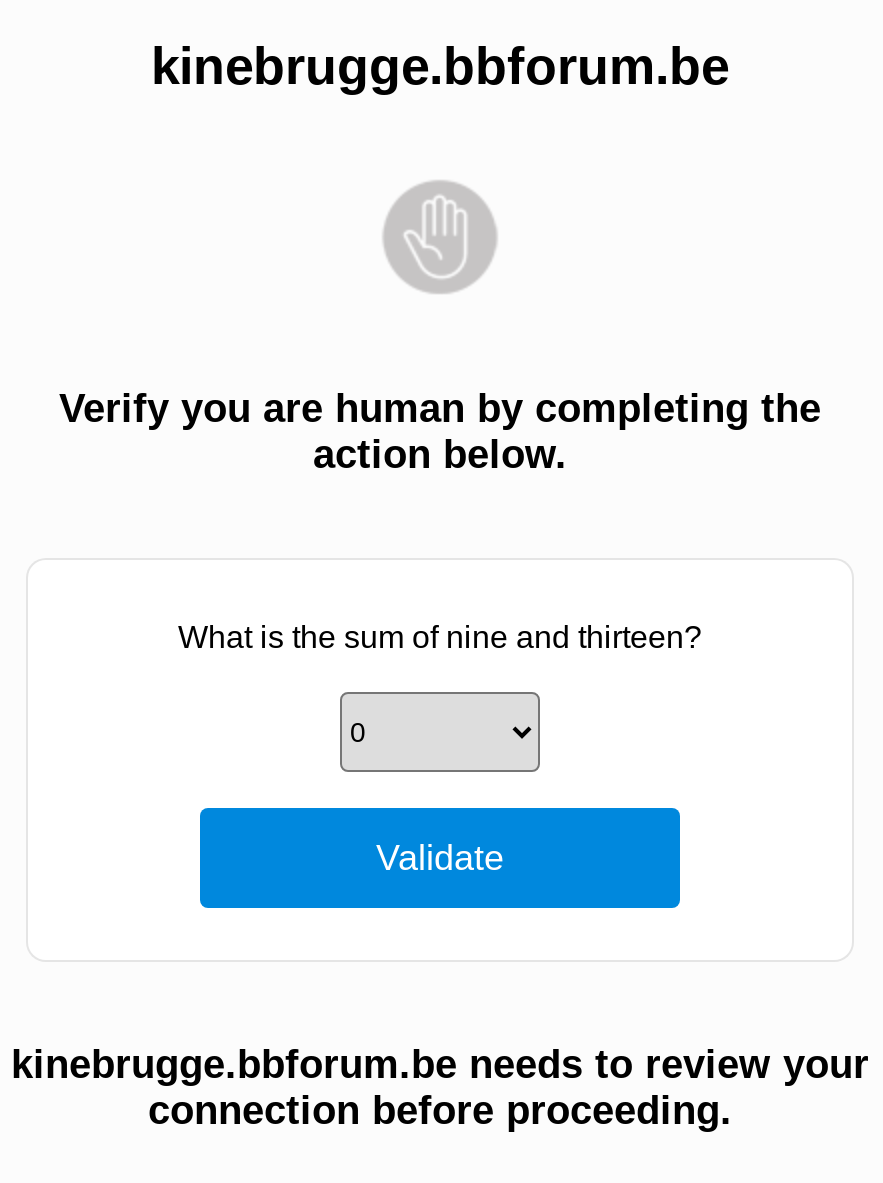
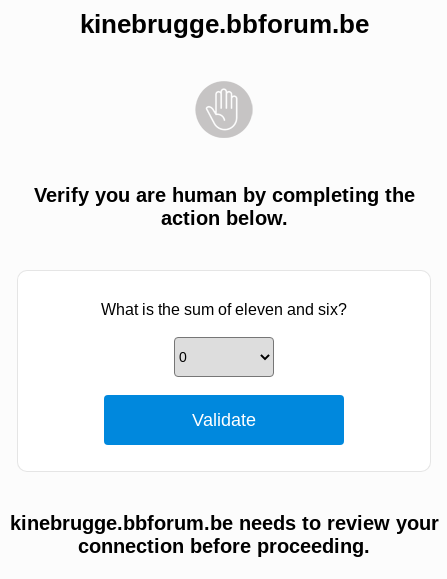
[178,620,702,654] What is the sum of nine and thirteen? -> [101,301,347,318] What is the sum of eleven and six?

